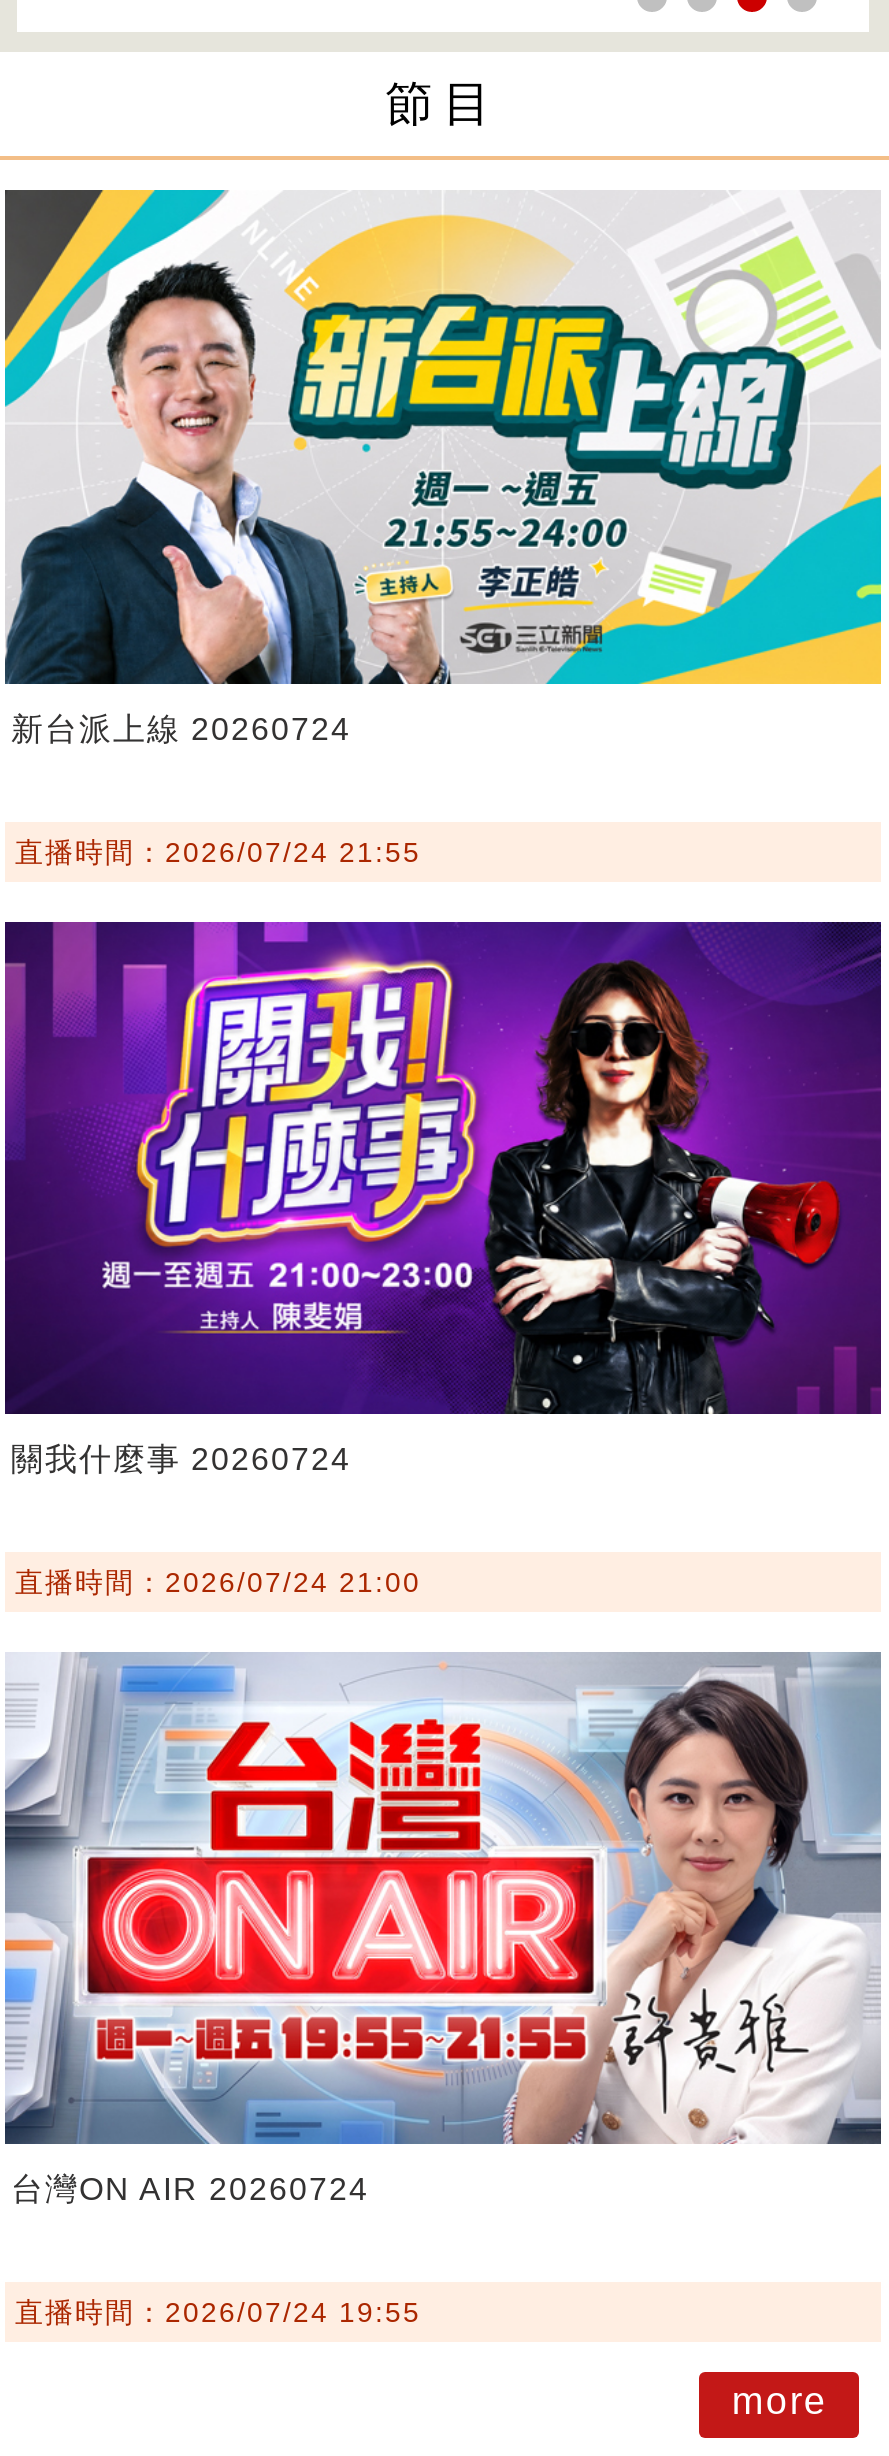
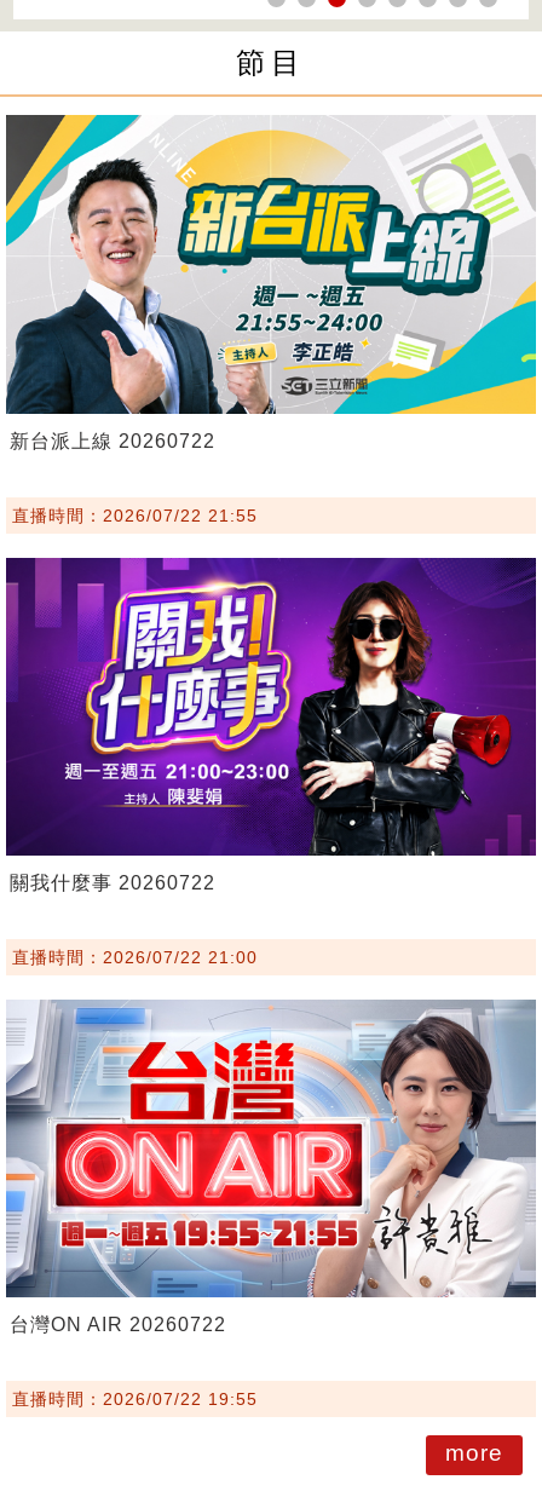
[11,711,351,745] 新台派上線 20260724 -> [10,430,215,451] 新台派上線 20260722
[15,835,421,867] 直播時間：2026/07/24 21:55 -> [12,505,258,525] 直播時間：2026/07/22 21:55
[11,1442,351,1476] 關我什麼事 20260724 -> [10,872,215,893] 關我什麼事 20260722
[15,1566,421,1598] 直播時間：2026/07/24 21:00 -> [12,947,258,967] 直播時間：2026/07/22 21:00
[11,2172,369,2206] 台灣ON AIR 20260724 -> [10,1315,226,1335] 台灣ON AIR 20260722
[15,2296,421,2328] 直播時間：2026/07/24 19:55 -> [12,1390,258,1409] 直播時間：2026/07/22 19:55

